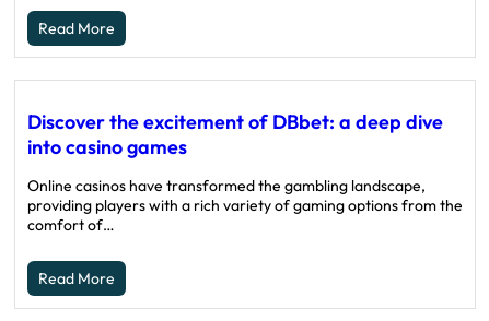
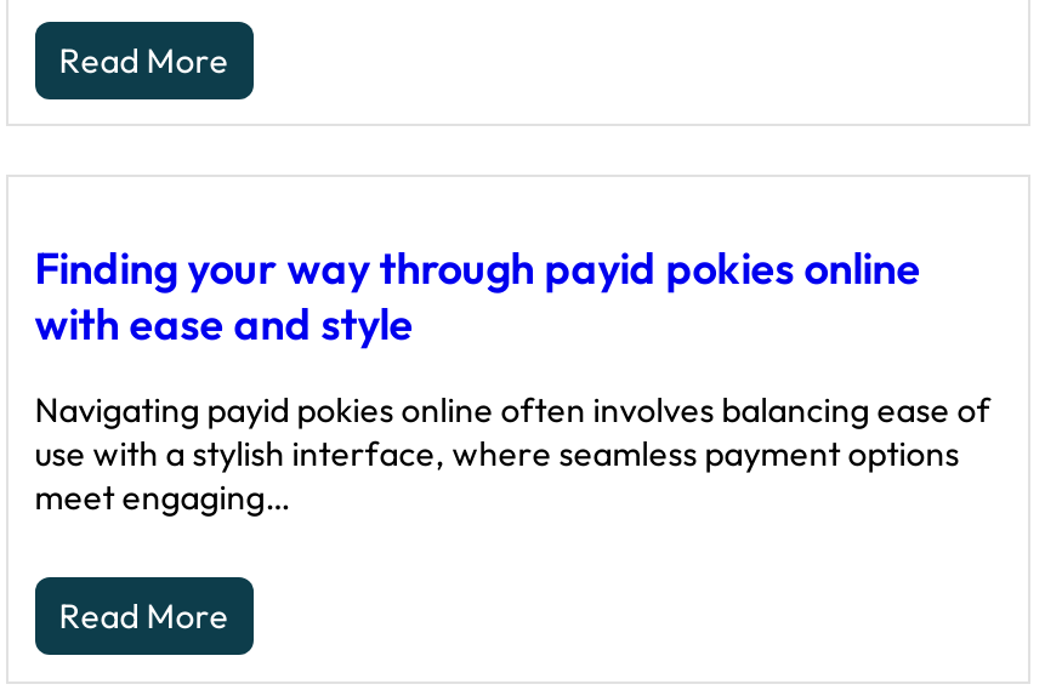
[27,109,443,160] Discover the excitement of DBbet: a deep dive | into casino games -> [34,240,920,352] Finding your way through payid pokies online | with ease and style
[27,176,462,235] Online casinos have transformed the gambling landscape, | providing players with a rich variety of gaming options from the | comfort of… -> [34,388,991,519] Navigating payid pokies online often involves balancing ease of | use with a stylish interface, where seamless payment options | meet engaging…

